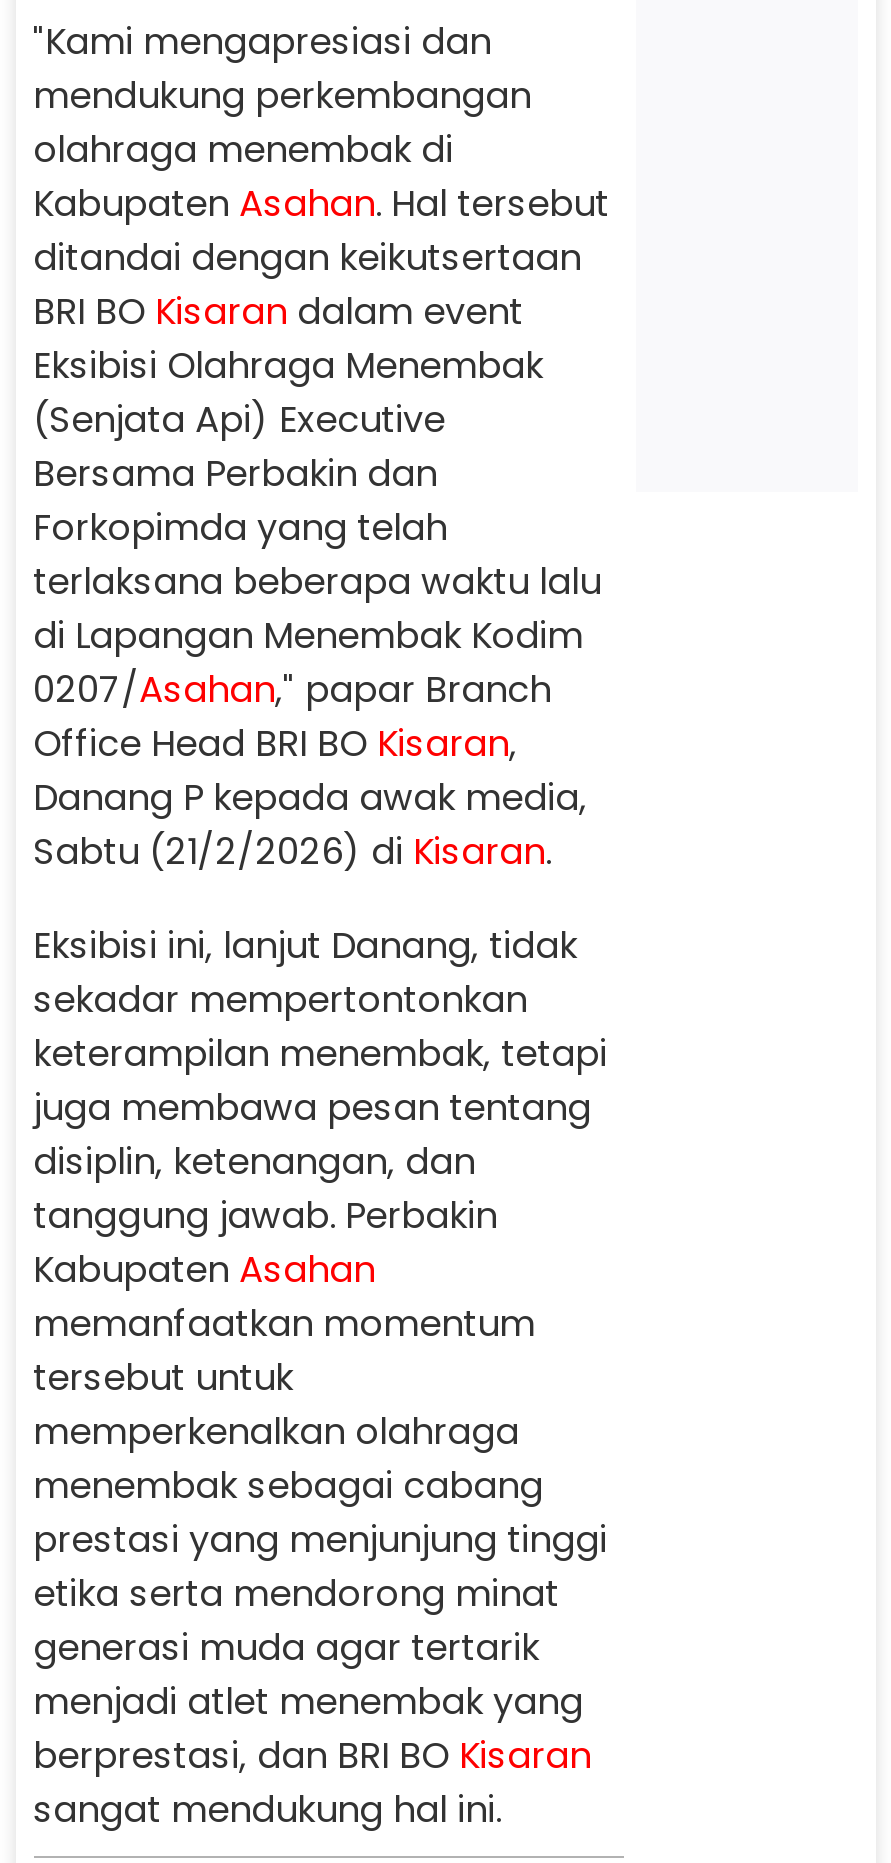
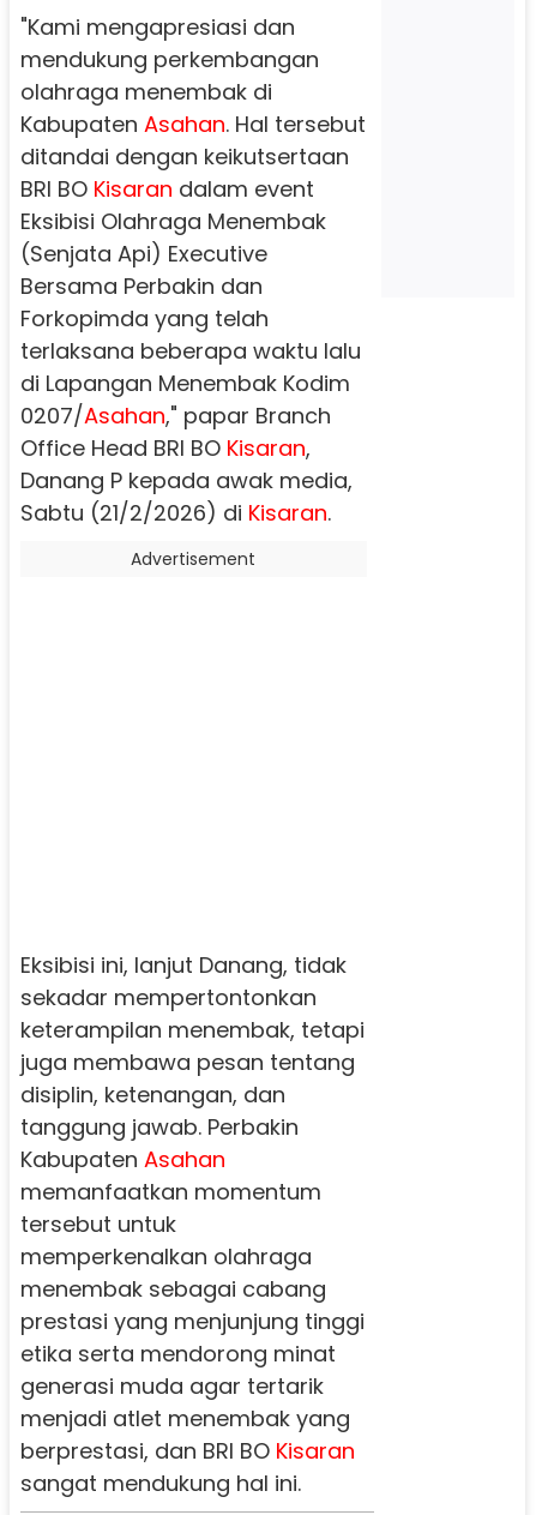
none -> [131,547,255,570] Advertisement

